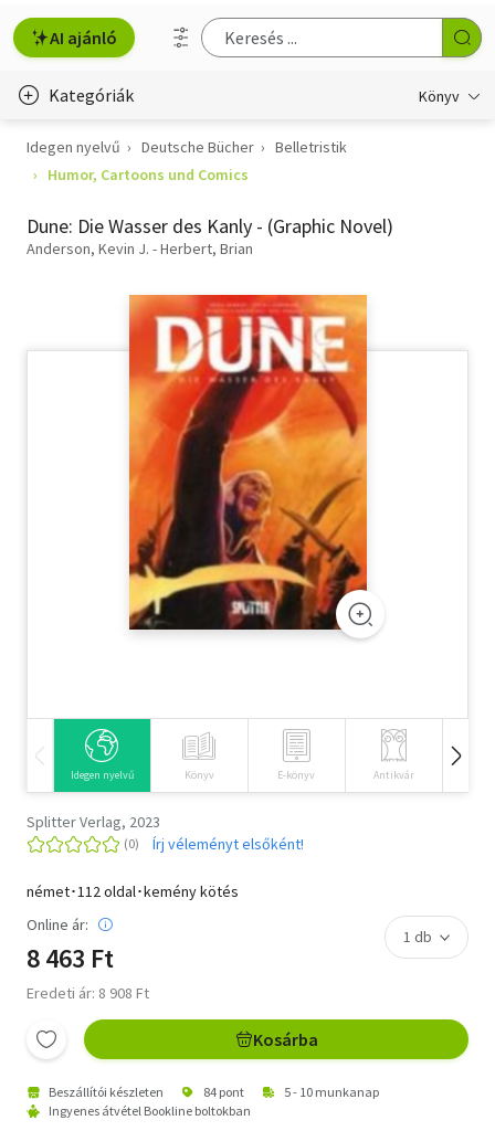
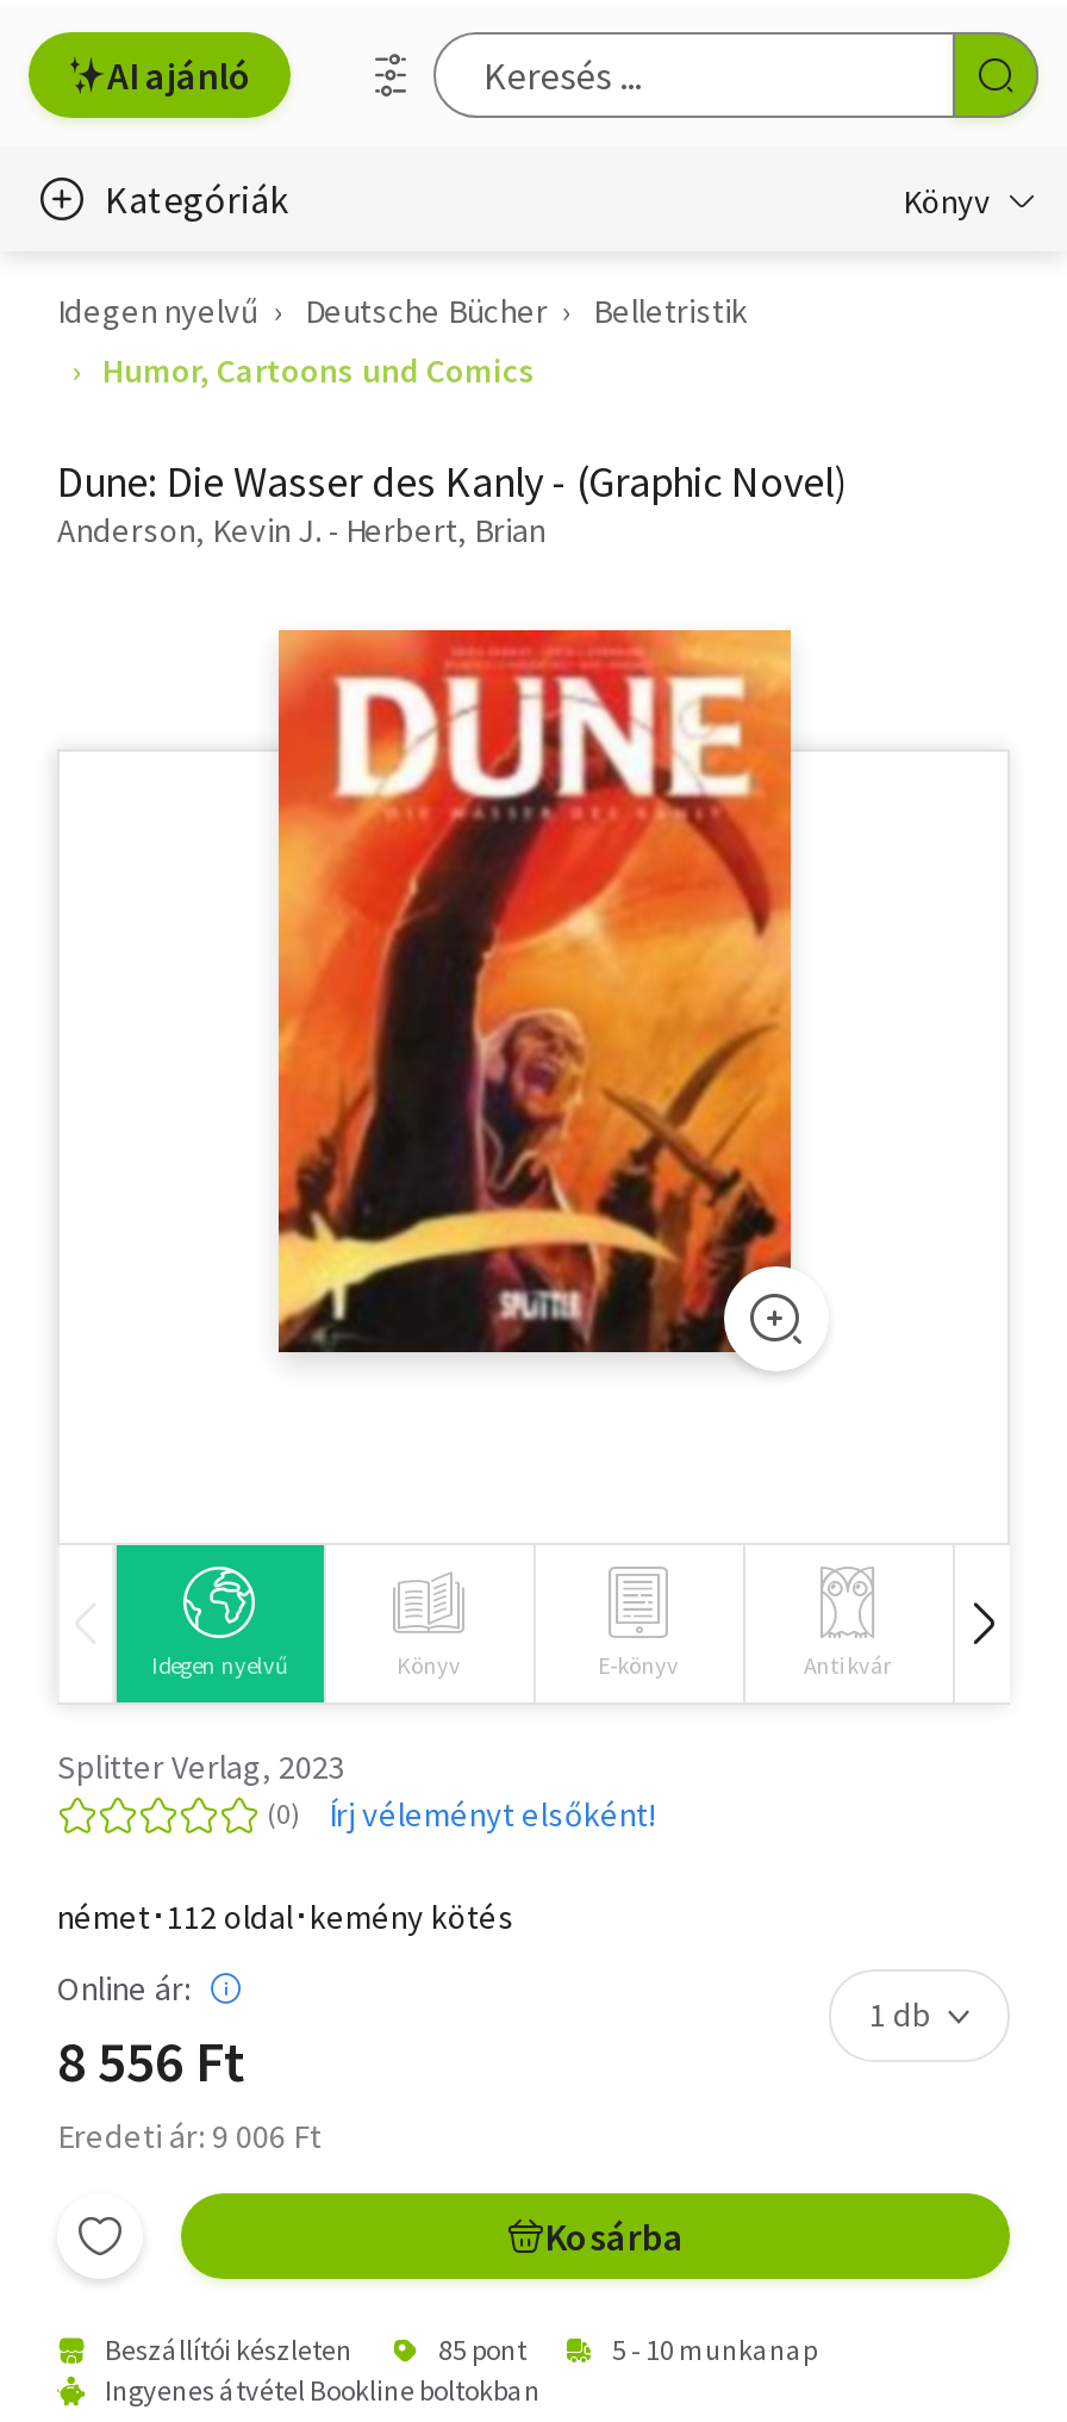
[27,941,114,975] 8 463 Ft -> [57,2024,245,2097] 8 556 Ft
[27,983,149,1003] Eredeti ár: 8 908 Ft -> [57,2114,322,2157] Eredeti ár: 9 006 Ft
[203,1083,244,1100] 84 pont -> [438,2331,526,2367] 85 pont

